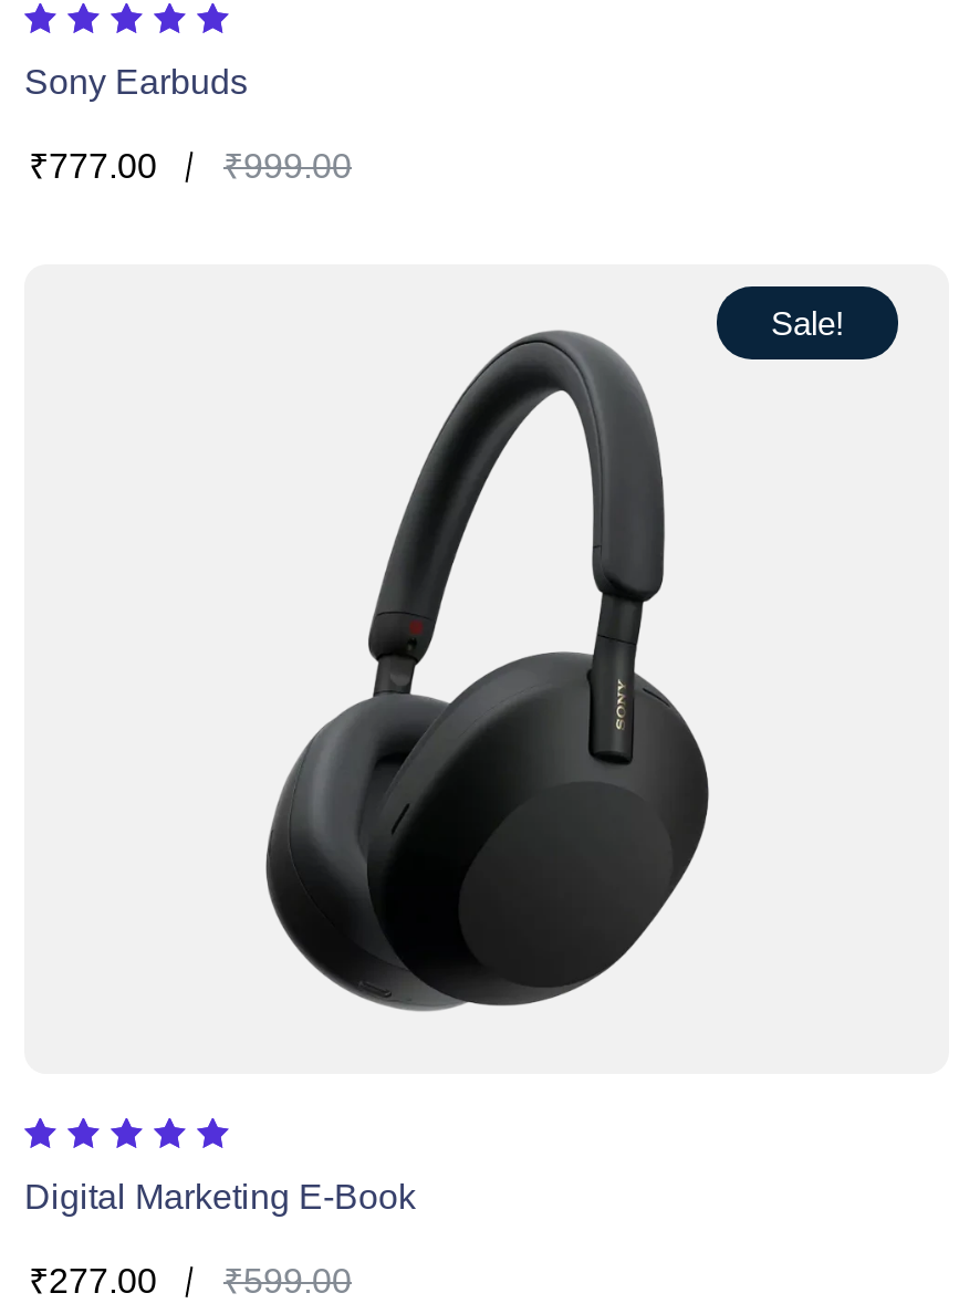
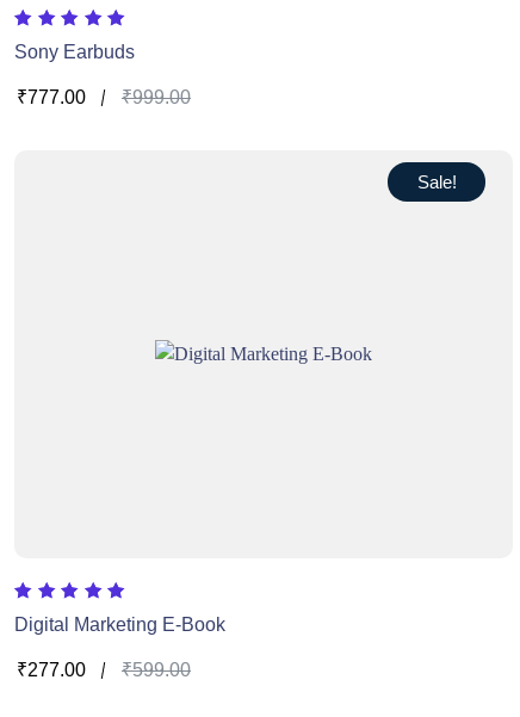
[263,328,710,1012] [image] -> none

